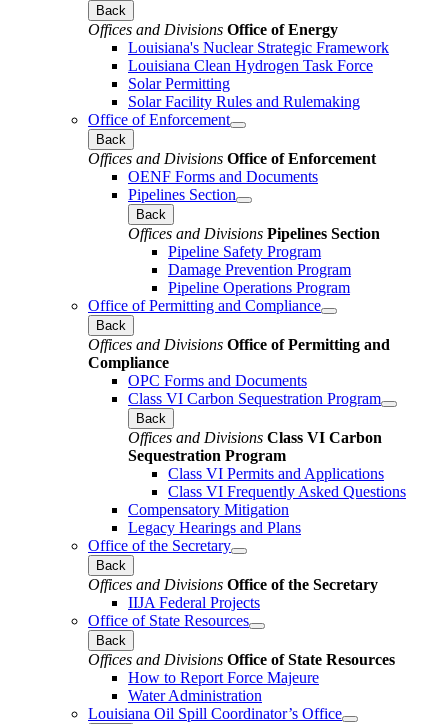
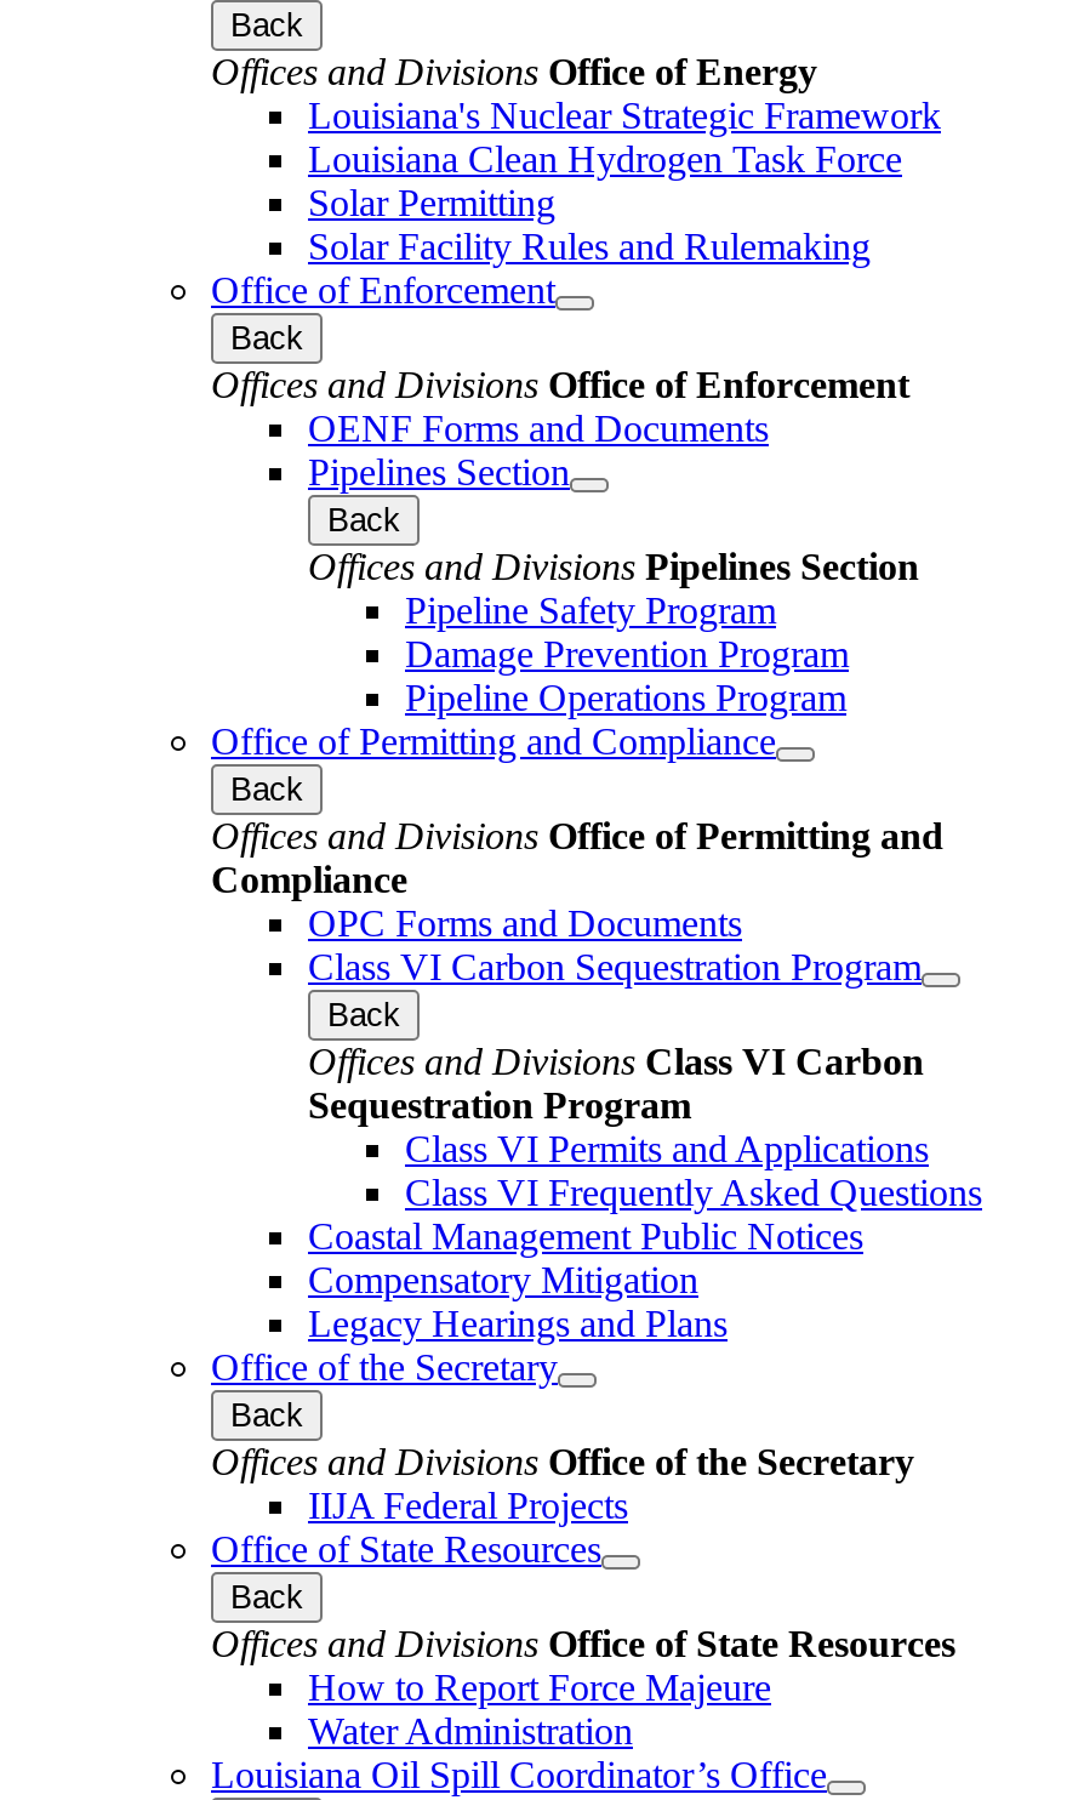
none -> [308,1214,863,1256] Coastal Management Public Notices

